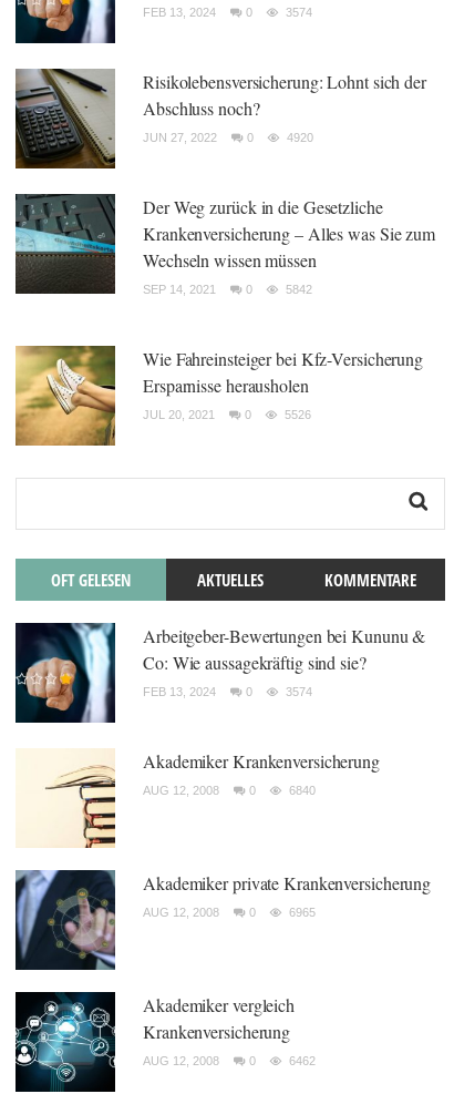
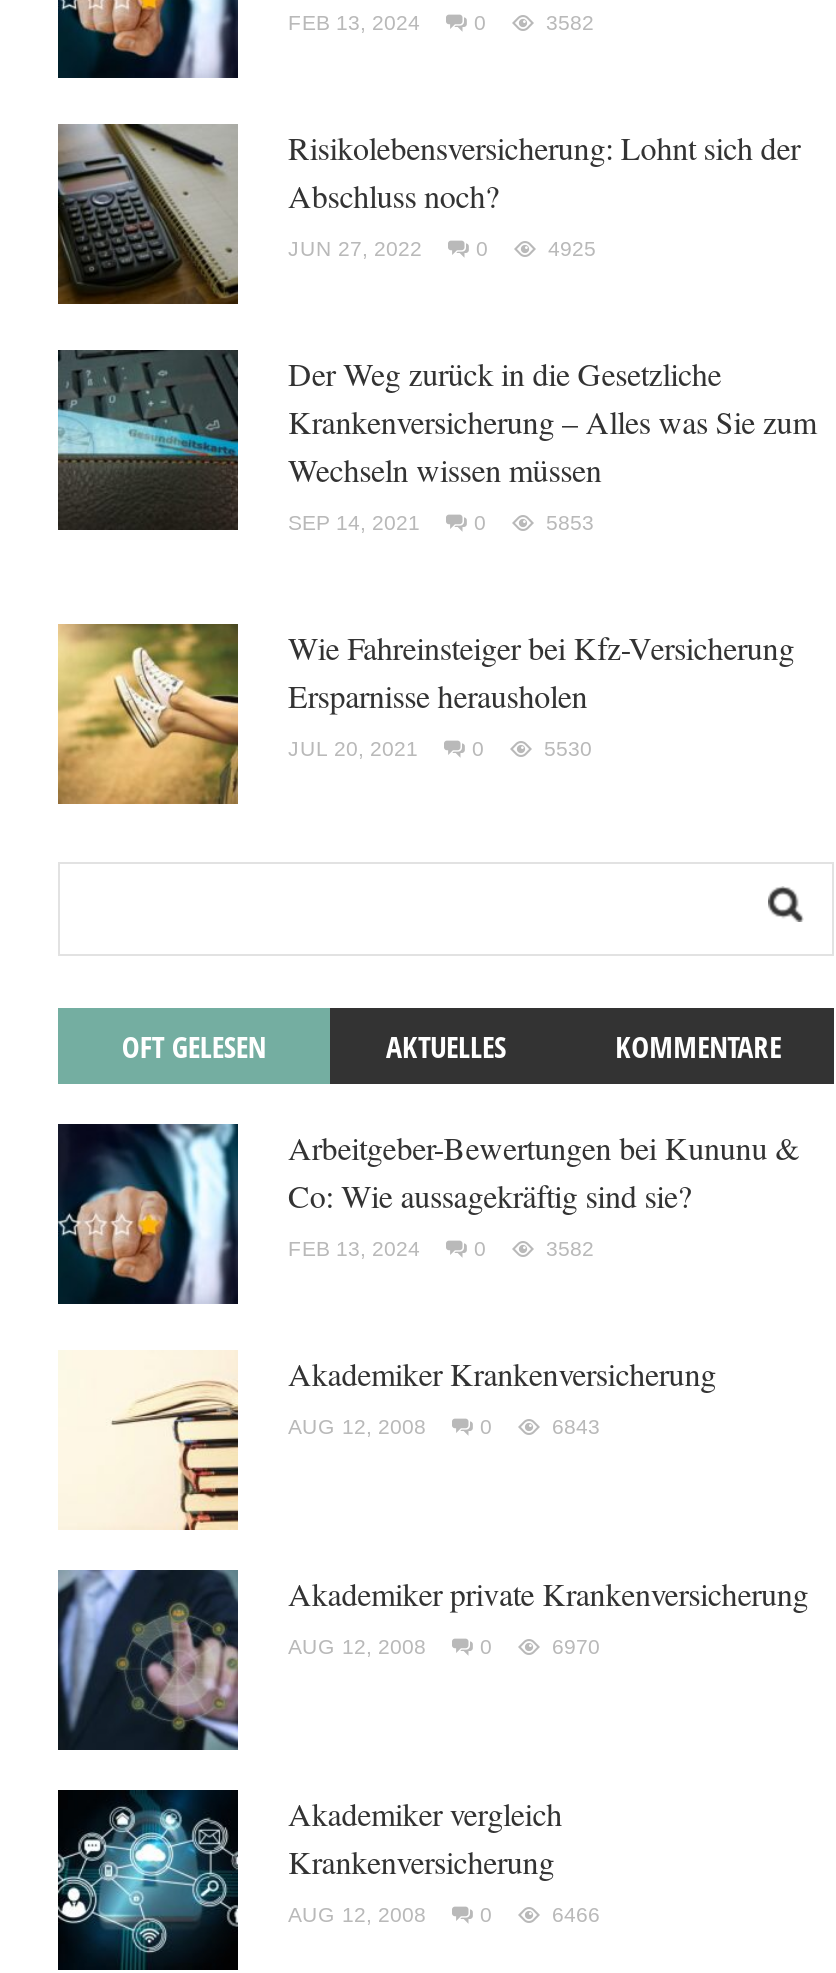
[286,6,312,19] 3574 -> [546,10,594,34] 3582
[287,131,313,144] 4920 -> [548,236,596,260] 4925
[286,283,312,296] 5842 -> [546,510,594,534] 5853
[285,408,311,421] 5526 -> [544,736,592,760] 5530
[286,685,312,698] 3574 -> [546,1236,594,1260] 3582
[289,784,316,797] 6840 -> [552,1414,600,1438] 6843
[289,906,316,919] 6965 -> [552,1634,600,1658] 6970
[289,1054,316,1067] 6462 -> [552,1902,600,1926] 6466

